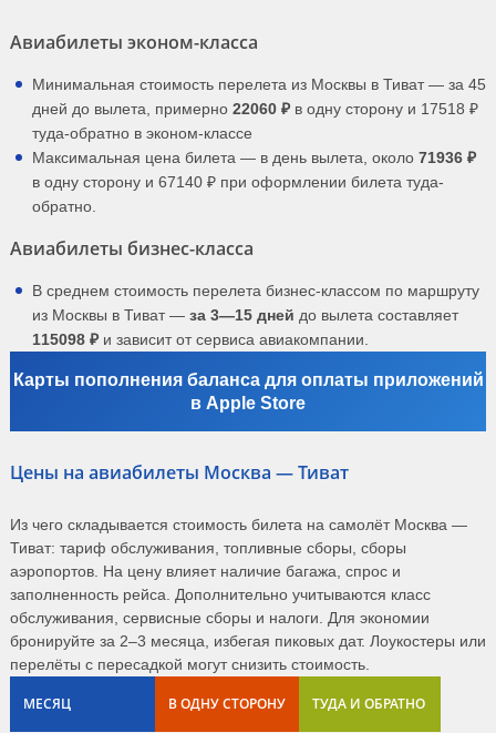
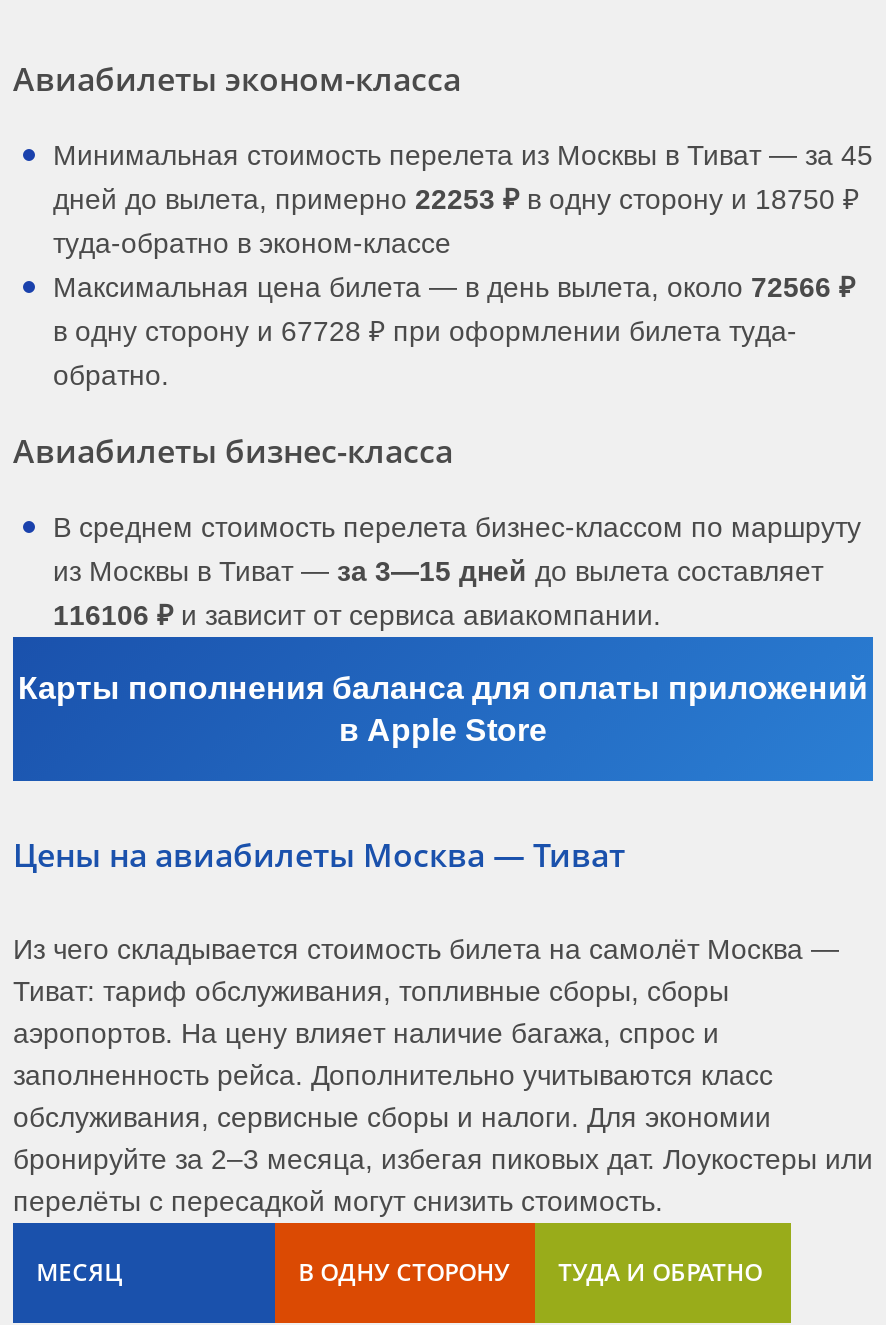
[32,100,478,118] дней до вылета, примерно 22060 ₽ в одну сторону и 17518 ₽ -> [53,183,859,215] дней до вылета, примерно 22253 ₽ в одну сторону и 18750 ₽
[32,149,476,167] Максимальная цена билета — в день вылета, около 71936 ₽ -> [53,271,855,303] Максимальная цена билета — в день вылета, около 72566 ₽
[32,173,444,191] в одну сторону и 67140 ₽ при оформлении билета туда- -> [53,315,797,347] в одну сторону и 67728 ₽ при оформлении билета туда-
[32,331,369,348] 115098 ₽ и зависит от сервиса авиакомпании. -> [53,599,661,631] 116106 ₽ и зависит от сервиса авиакомпании.

